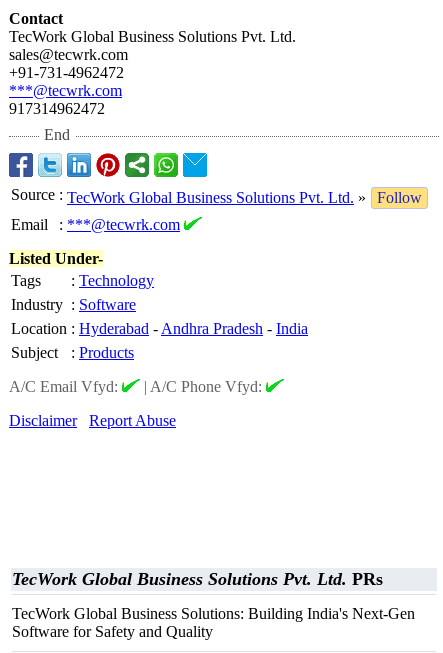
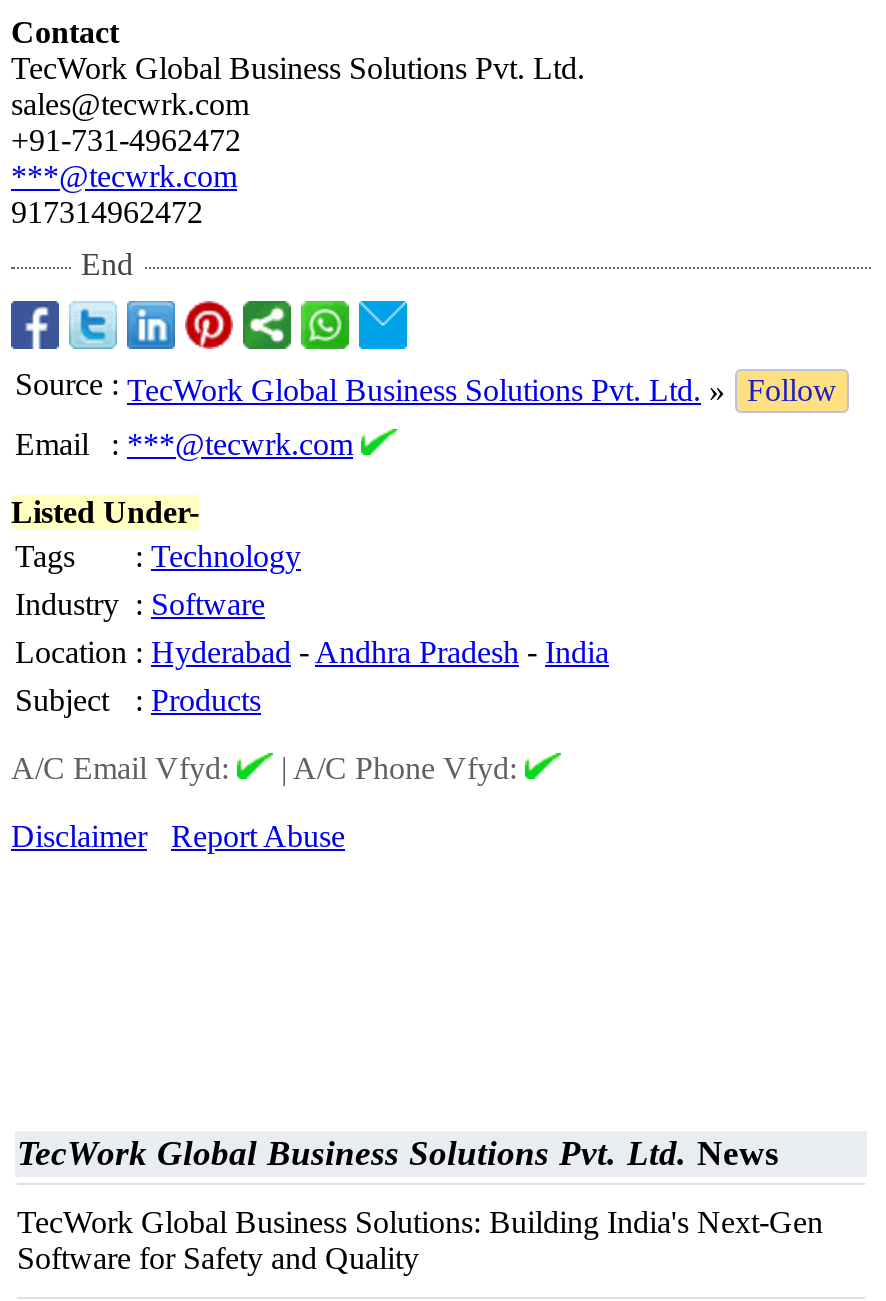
[12,569,383,589] TecWork Global Business Solutions Pvt. Ltd. PRs -> [17,1133,779,1173] TecWork Global Business Solutions Pvt. Ltd. News

